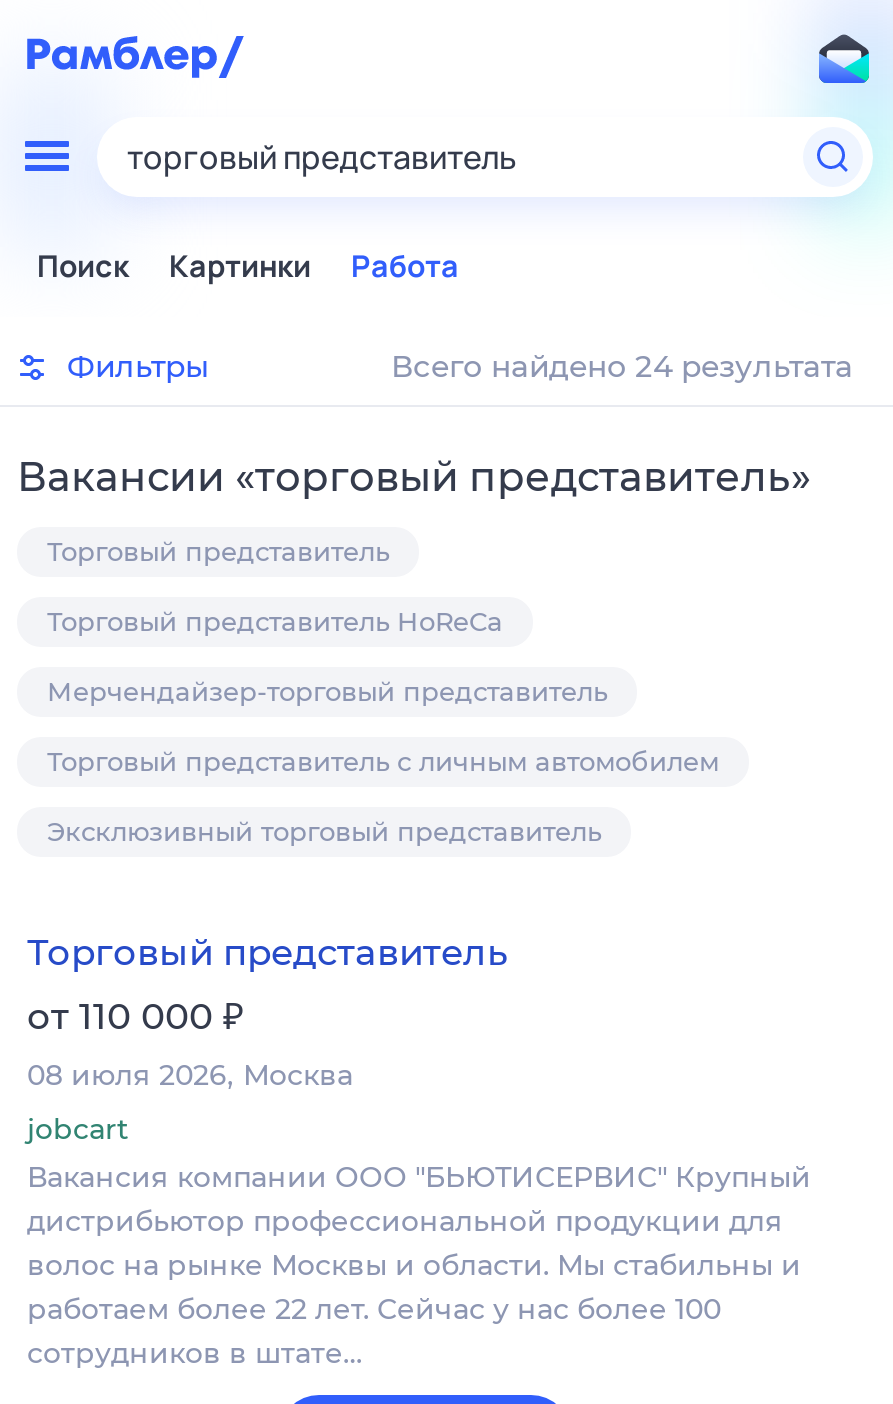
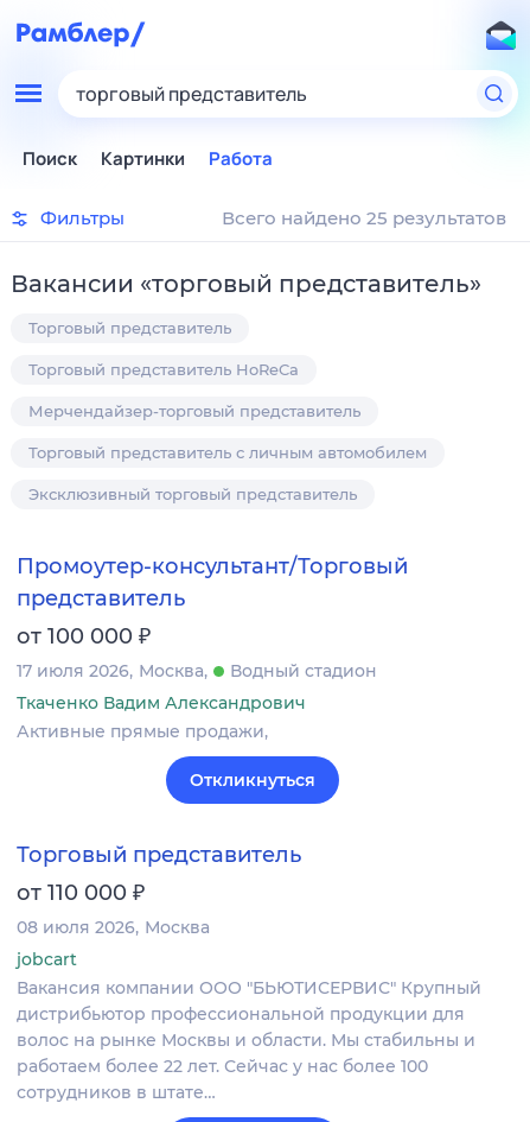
[391,347,853,385] Всего найдено 24 результата -> [222,207,506,229] Всего найдено 25 результатов
none -> [17,554,408,790] Промоутер-консультант/Торговый | представитель | от 100 000 ₽ | 17 июля 2026 Москва | Водный стадион | Ткаченко Вадим Александрович | Активные прямые продажи, | Откликнуться

